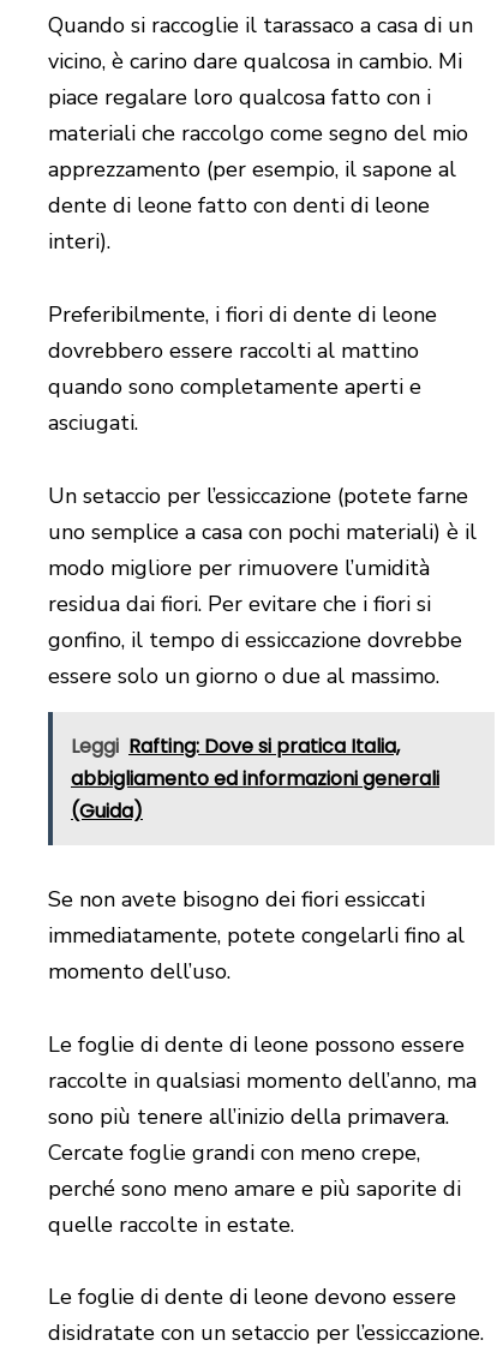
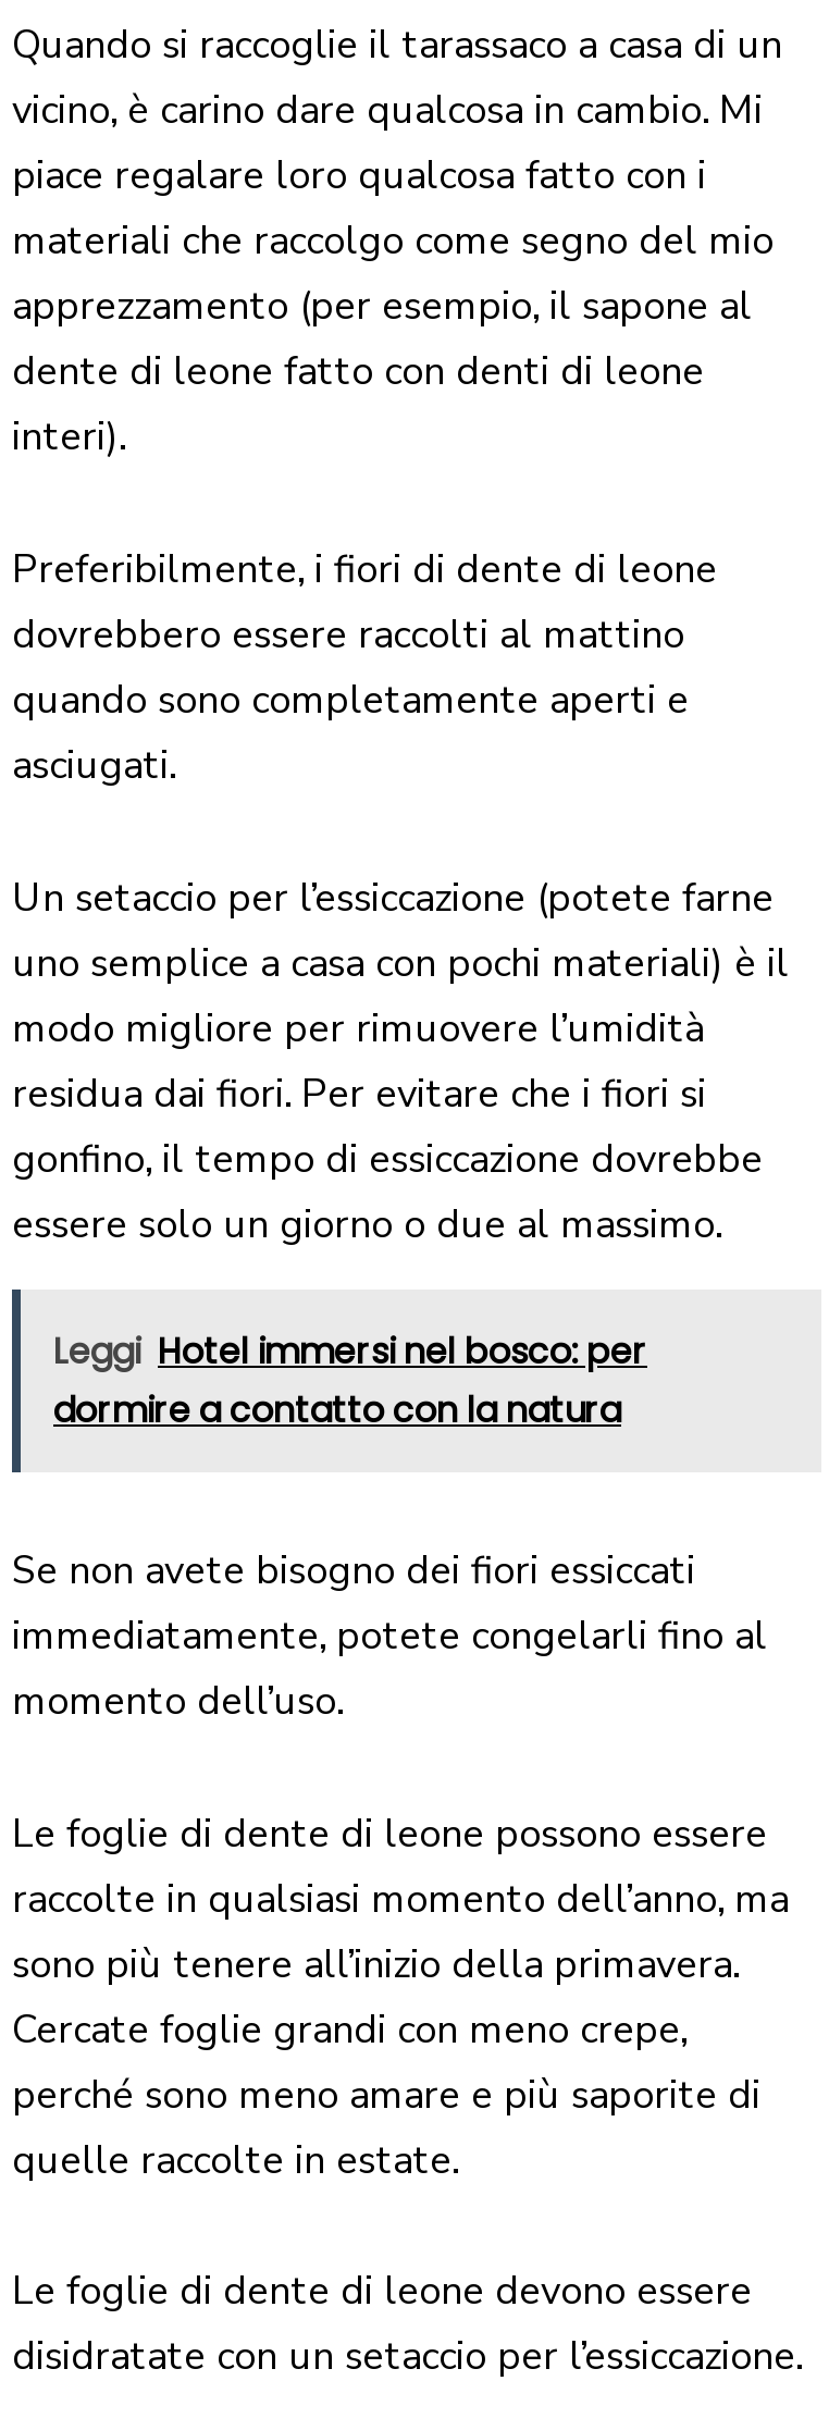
[71,732,439,825] Leggi Rafting: Dove si pratica Italia, | abbigliamento ed informazioni generali | (Guida) -> [53,1327,647,1435] Leggi Hotel immersi nel bosco: per | dormire a contatto con la natura

